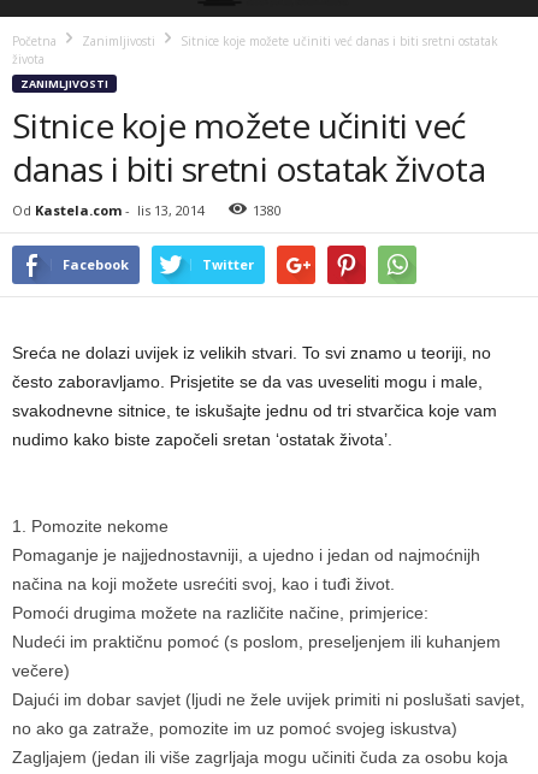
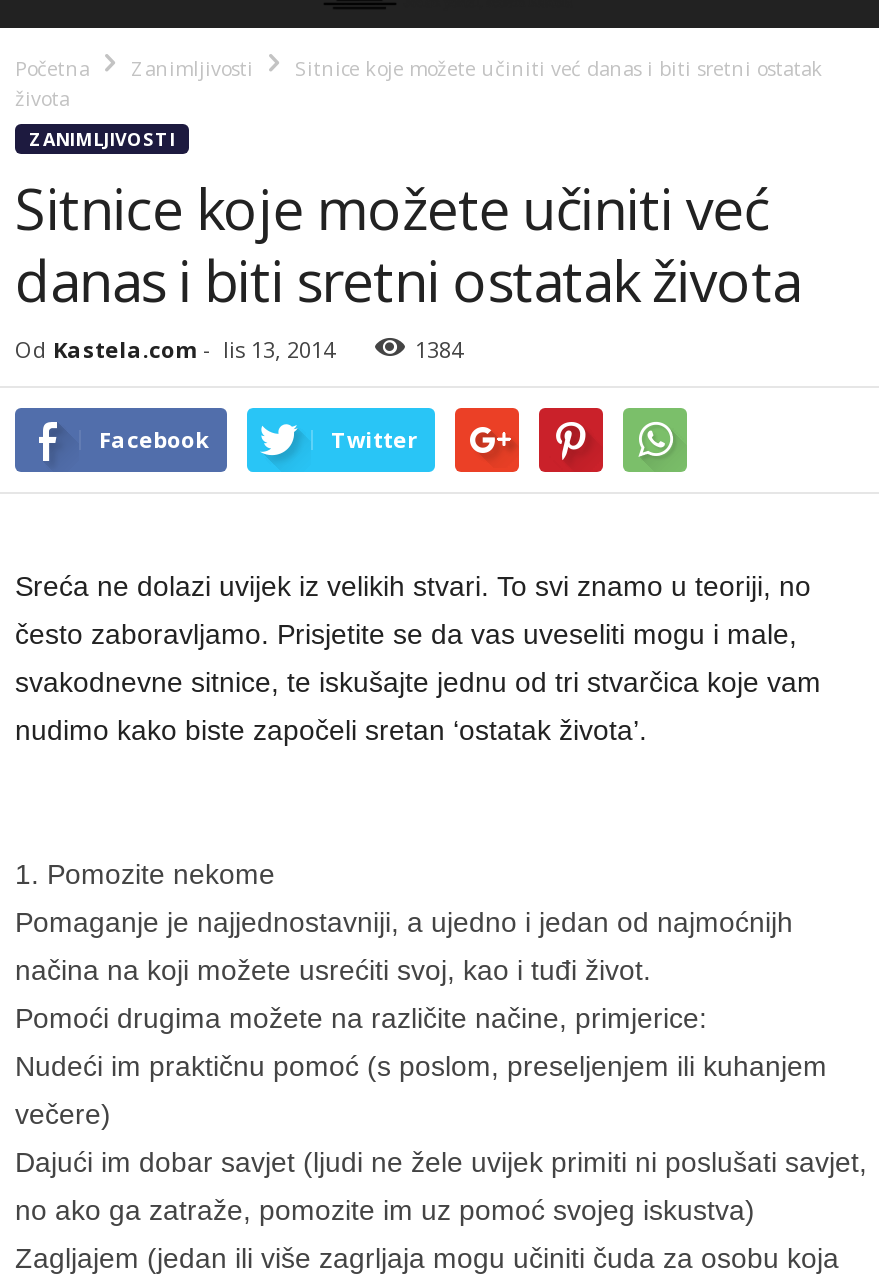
[253,201,282,219] 1380 -> [415,334,463,364] 1384

